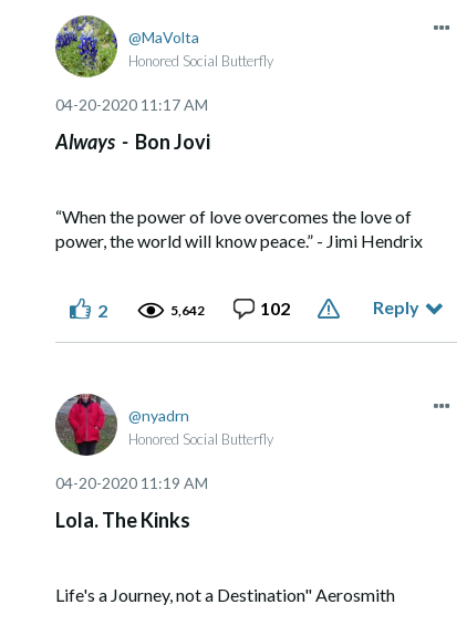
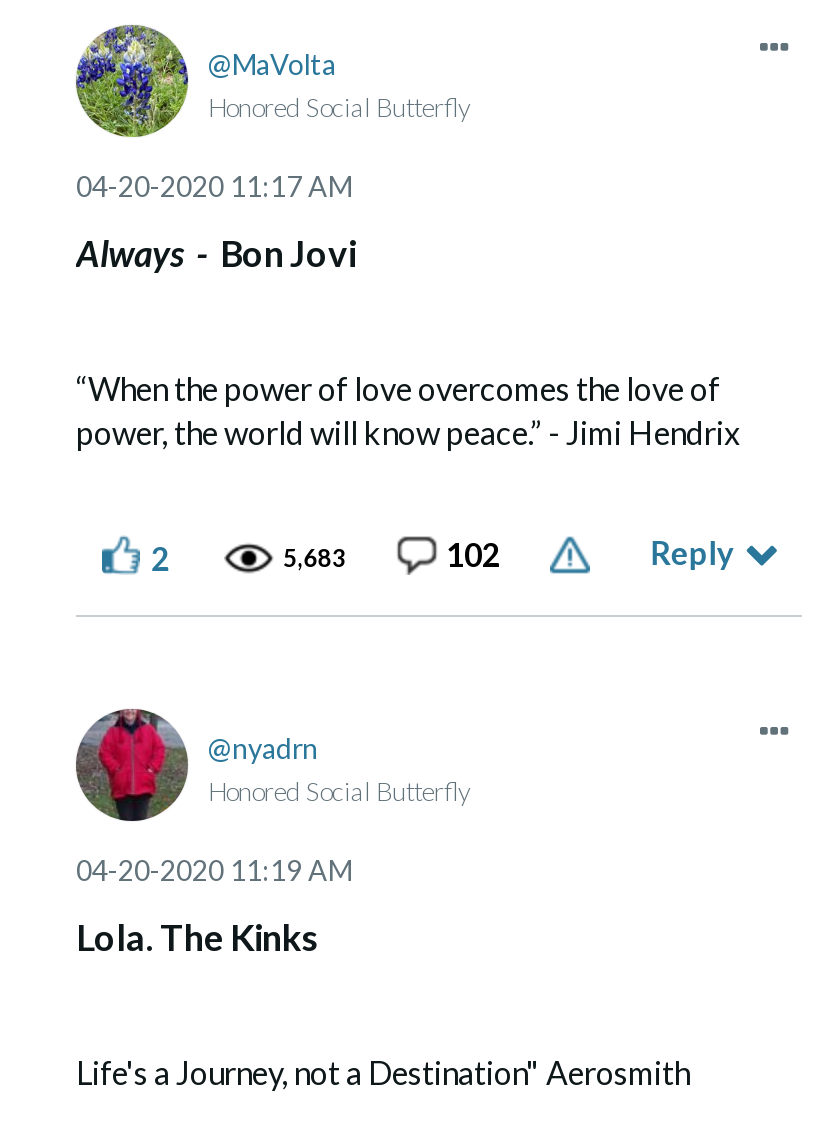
[170,302,205,318] 5,642 -> [284,542,346,572] 5,683

